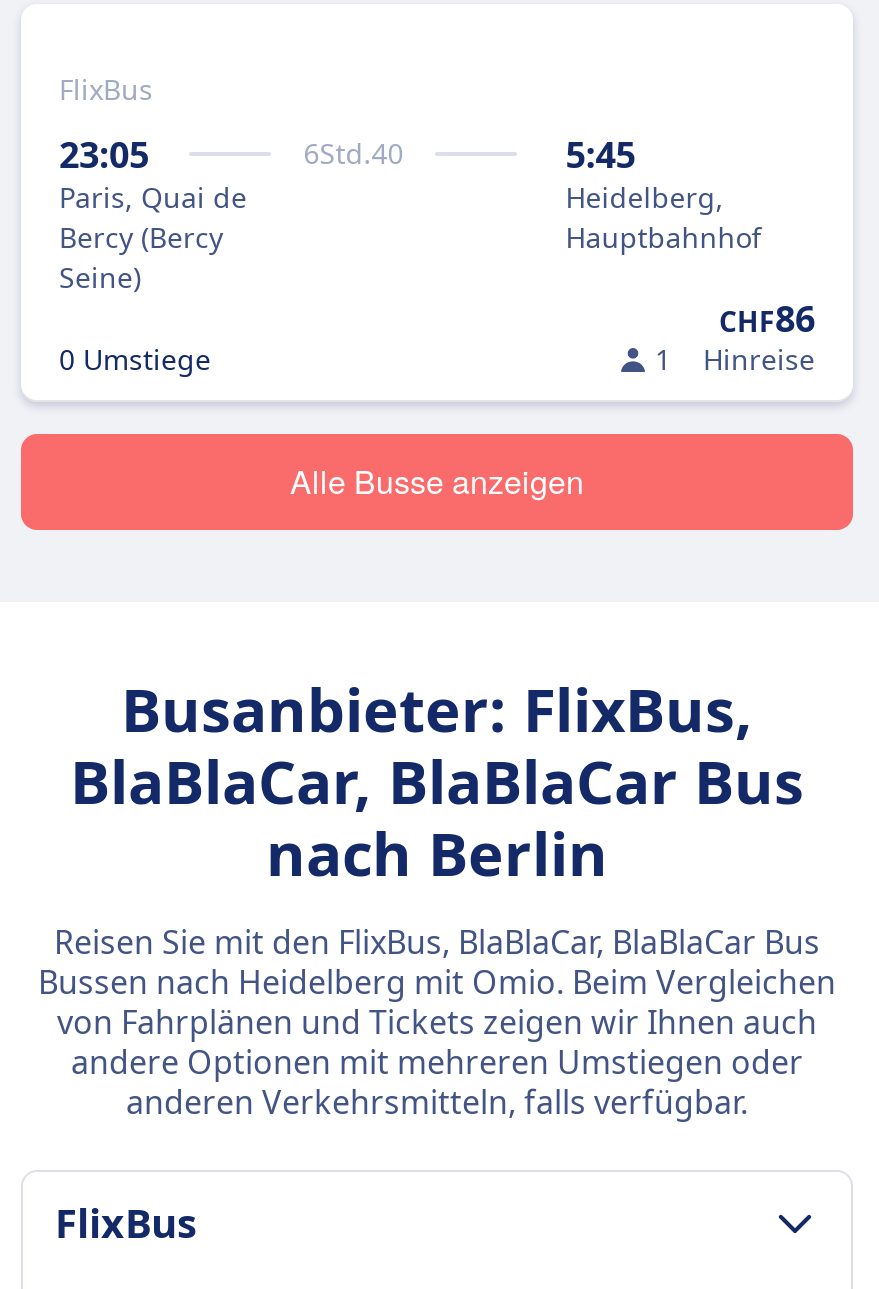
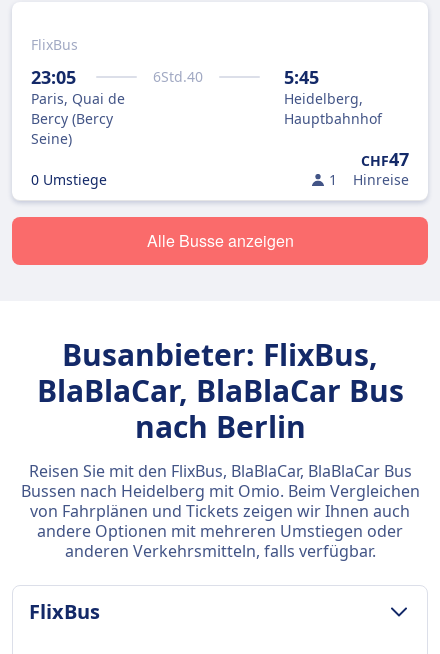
[719,294,815,342] CHF86 -> [361,147,409,171] CHF47

